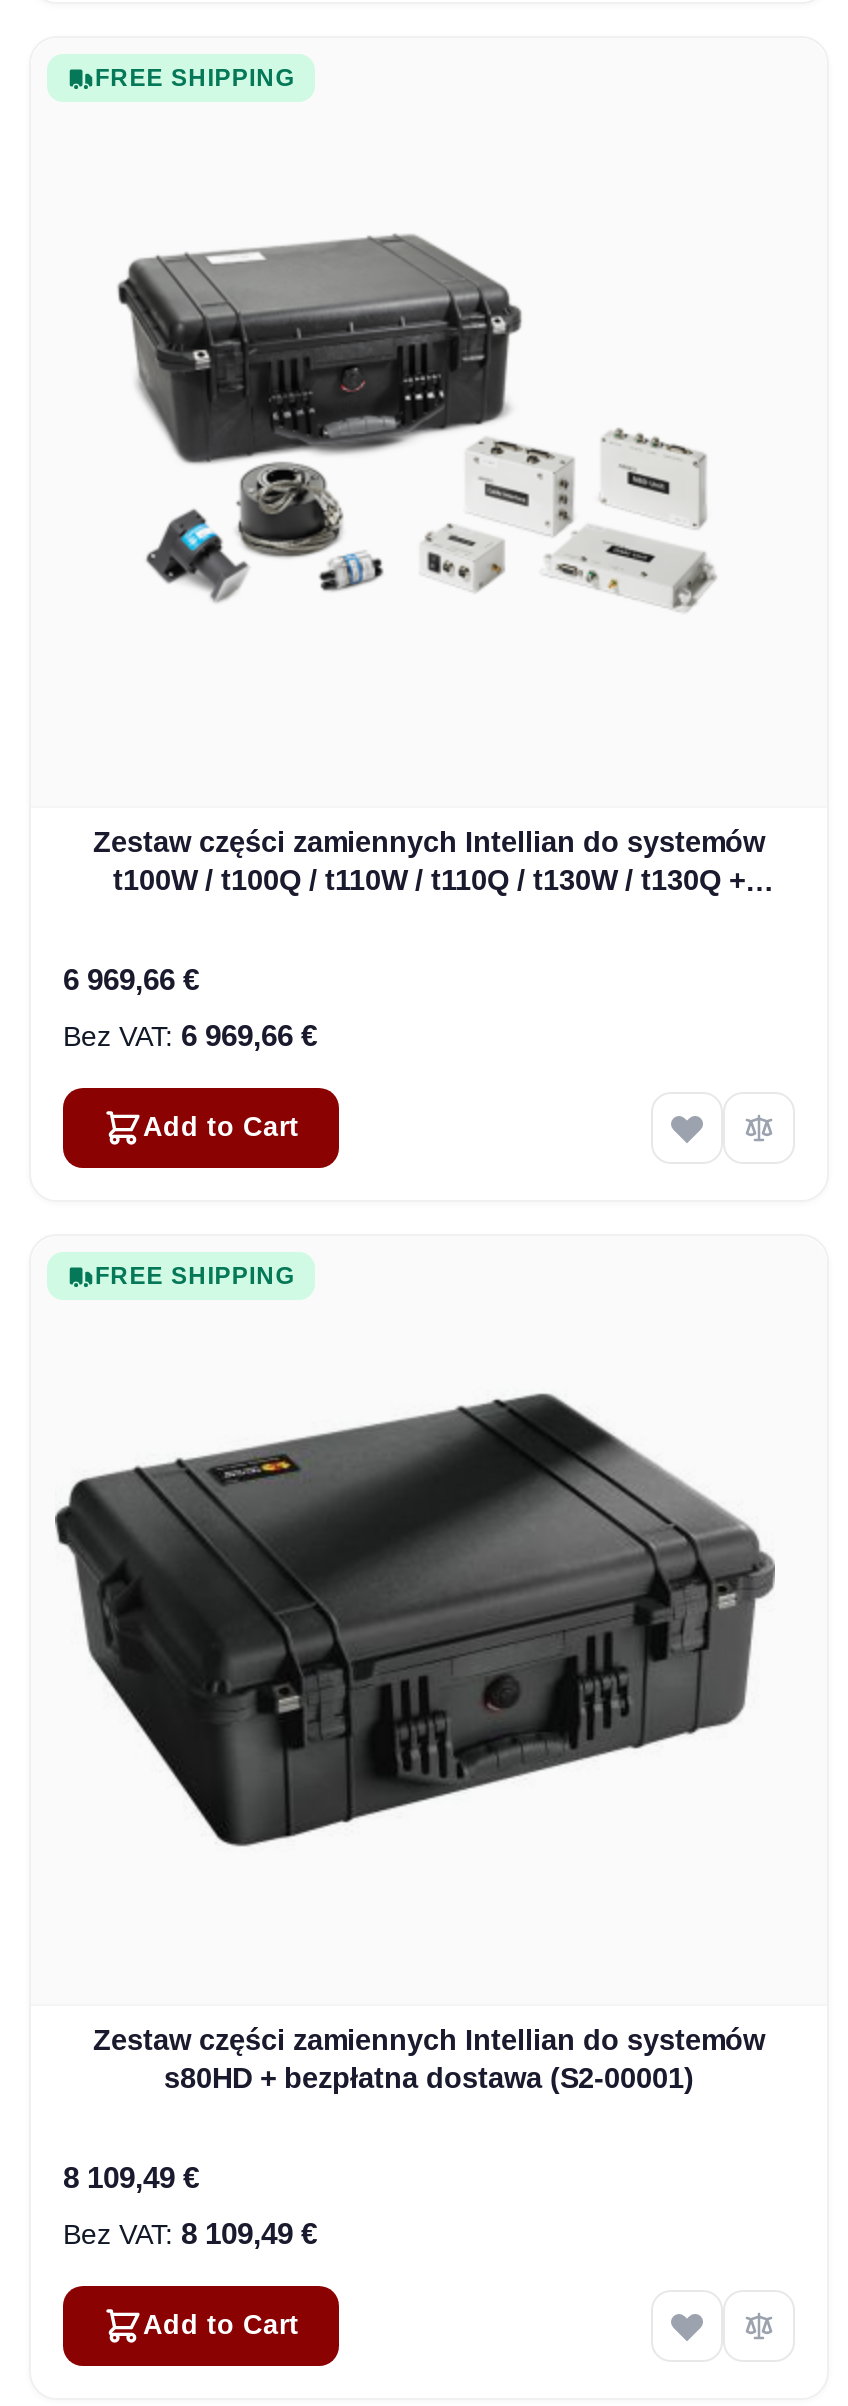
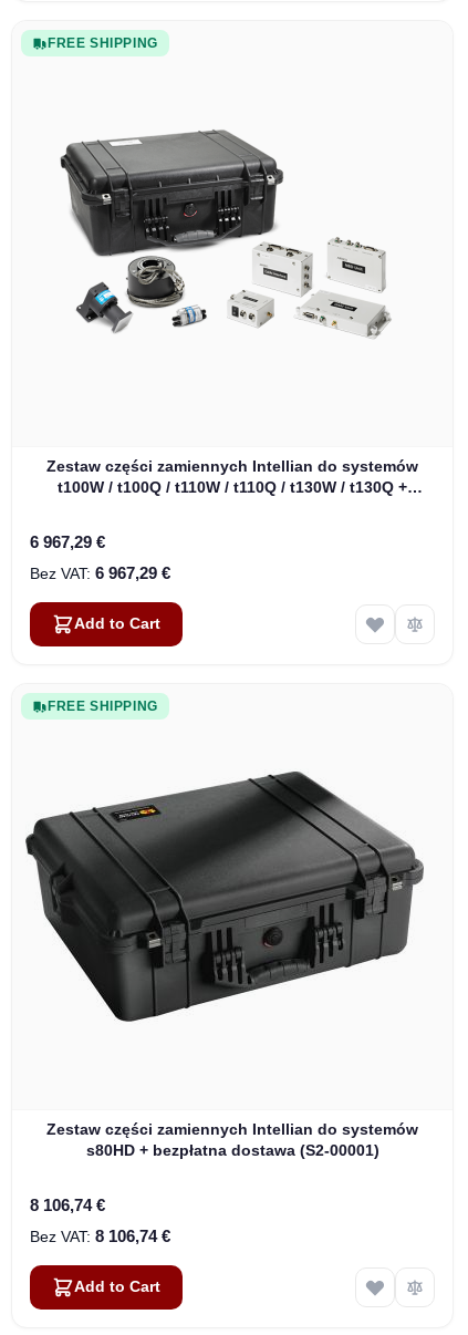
[63,963,199,997] 6 969,66 € -> [30,533,105,552] 6 967,29 €
[181,1019,317,1053] 6 969,66 € -> [95,564,170,583] 6 967,29 €
[63,2161,199,2195] 8 109,49 € -> [30,1196,105,1215] 8 106,74 €
[181,2217,317,2251] 8 109,49 € -> [95,1227,170,1246] 8 106,74 €

